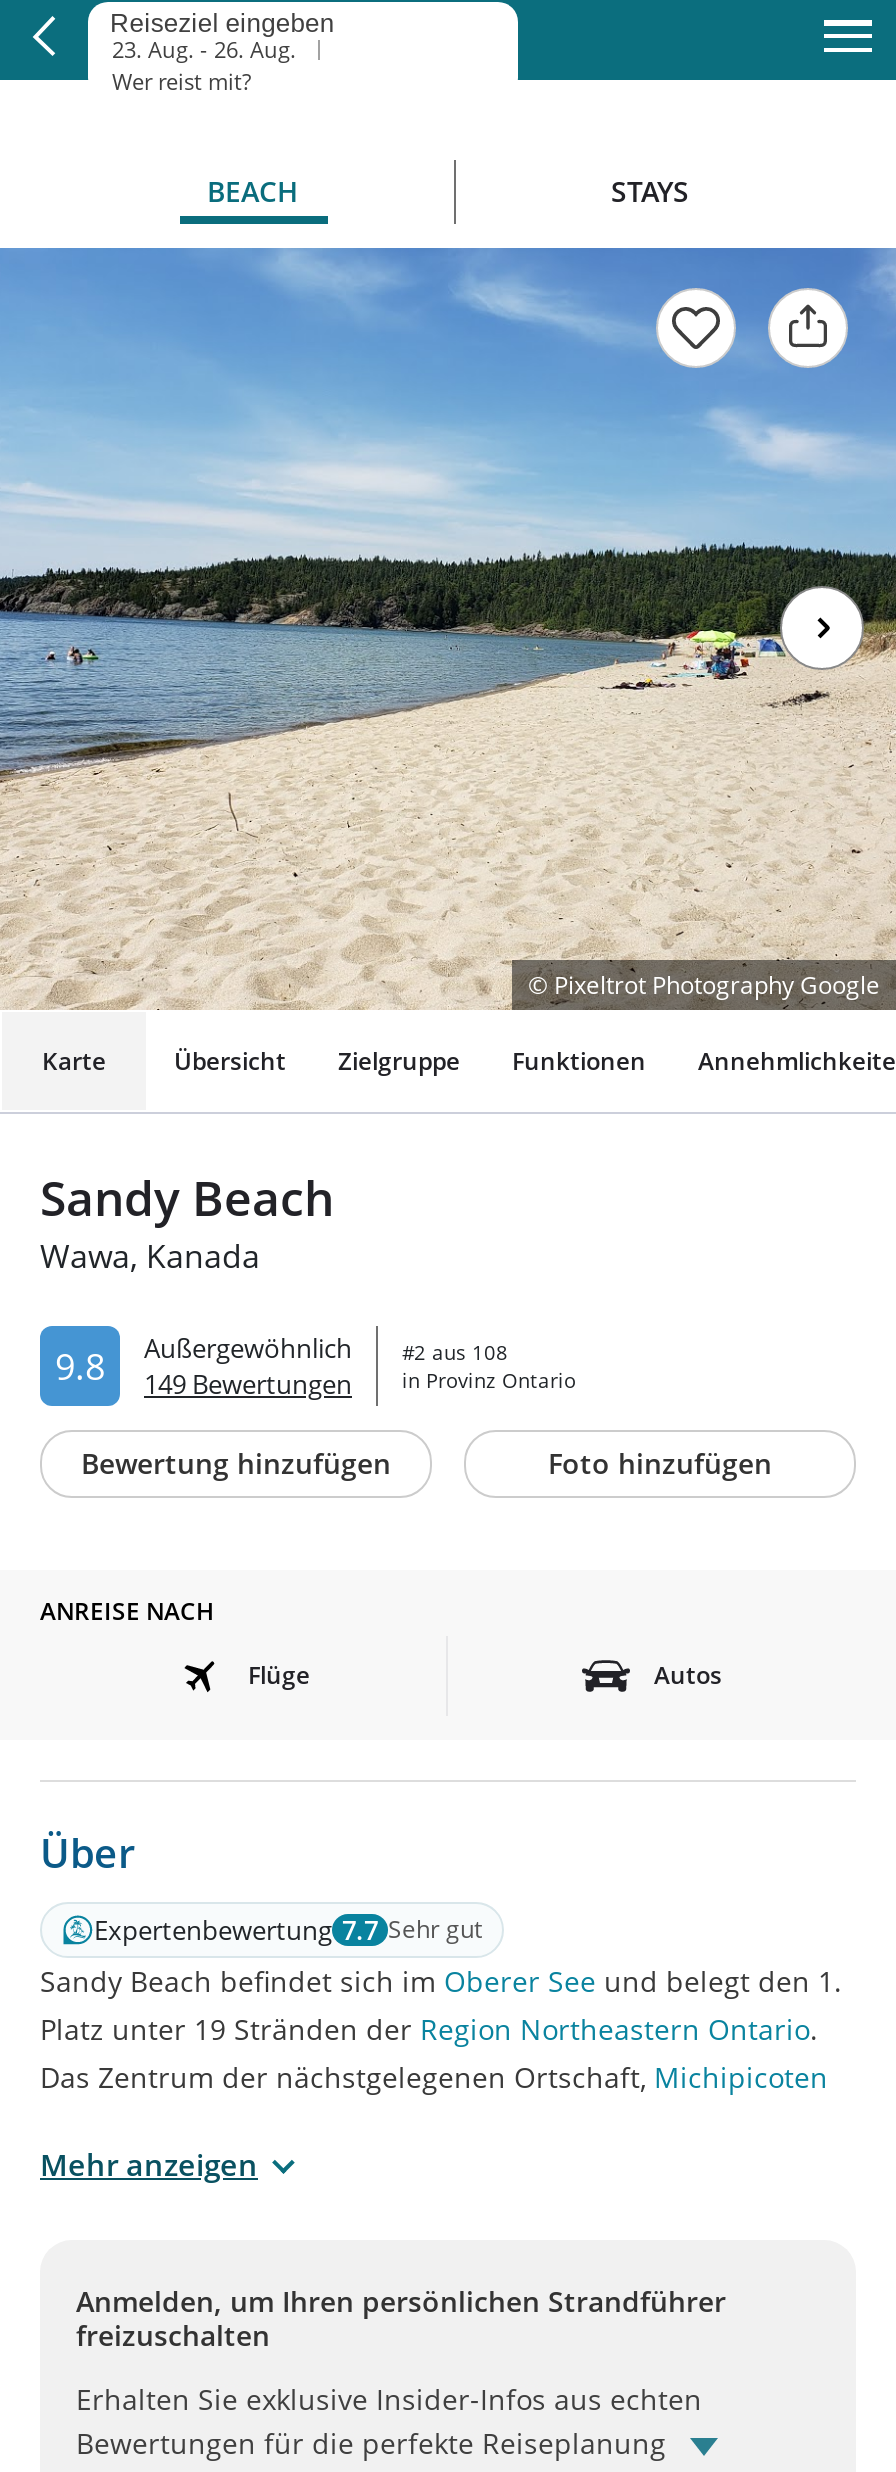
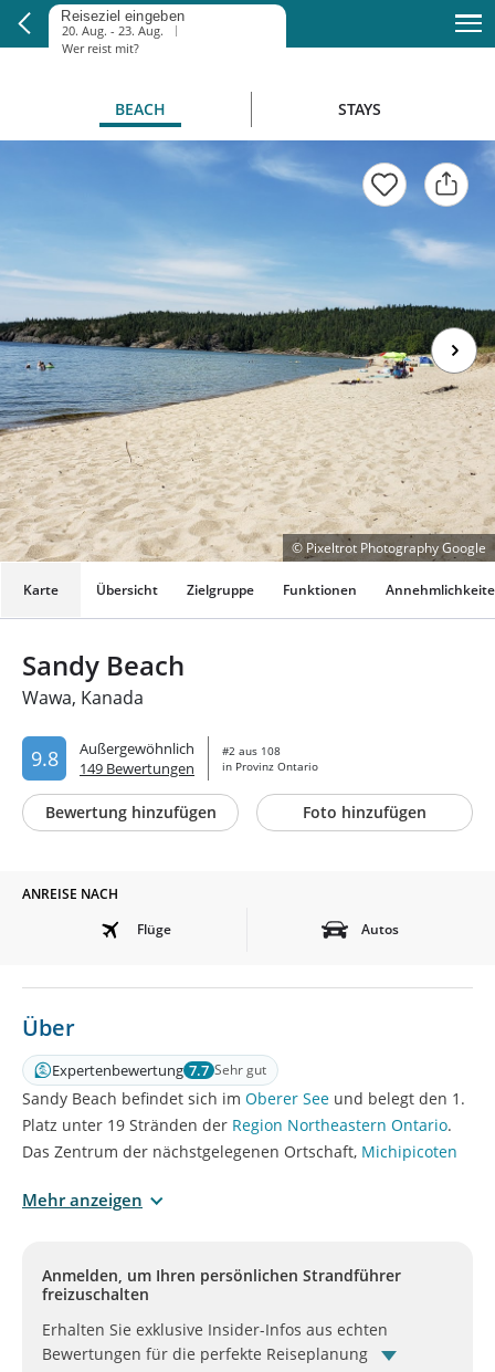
[112,34,296,64] 23. Aug. - 26. Aug. -> [62,22,164,39] 20. Aug. - 23. Aug.

